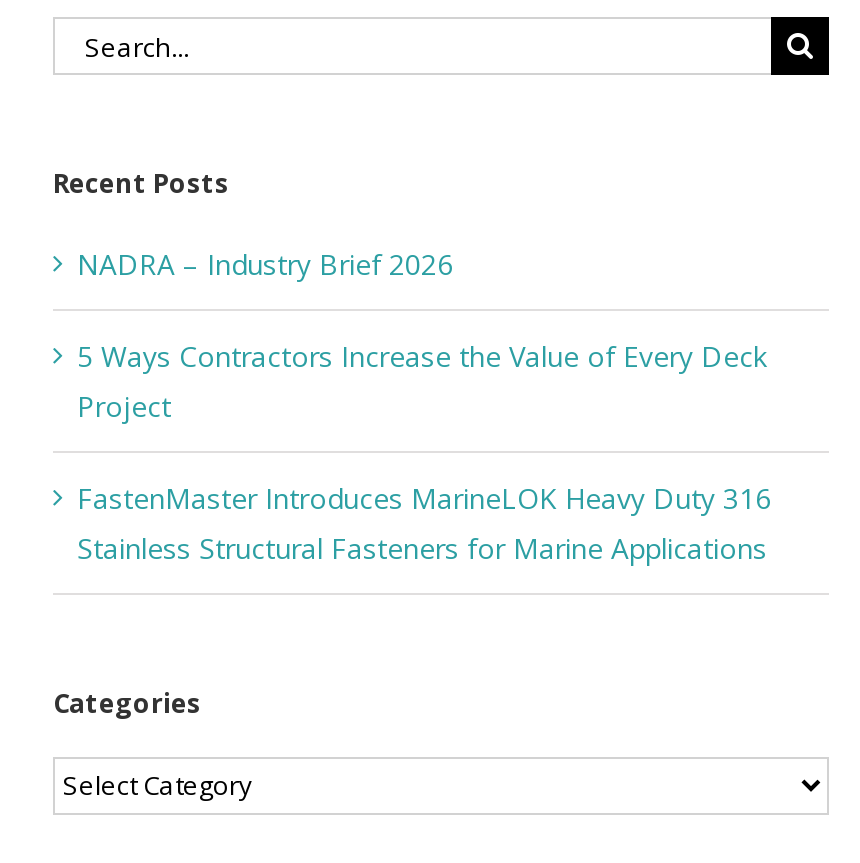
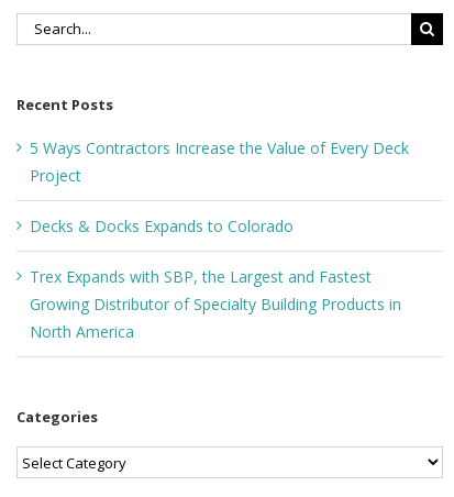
[77,245,453,283] NADRA – Industry Brief 2026 -> none
moved [77,337,767,425] -> [30,137,409,186]: 5 Ways Contractors Increase the Value of Every Deck | Project
[77,479,771,567] FastenMaster Introduces MarineLOK Heavy Duty 316 | Stainless Structural Fasteners for Marine Applications -> [30,215,401,342] Decks & Docks Expands to Colorado | Trex Expands with SBP, the Largest and Fastest | Growing Distributor of Specialty Building Products in | North America

